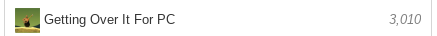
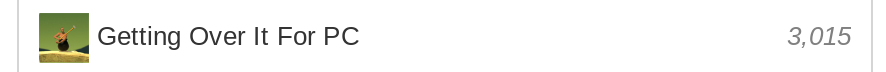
[389,12,421,27] 3,010 -> [787,21,851,51] 3,015

